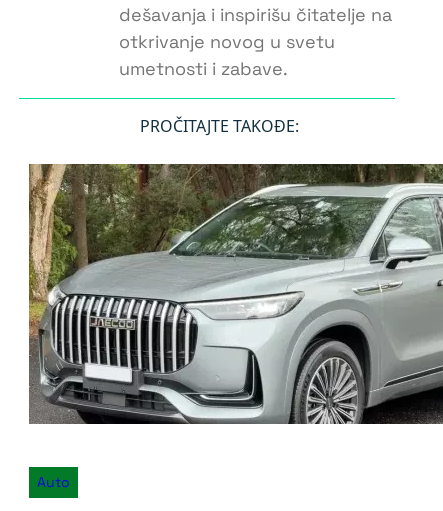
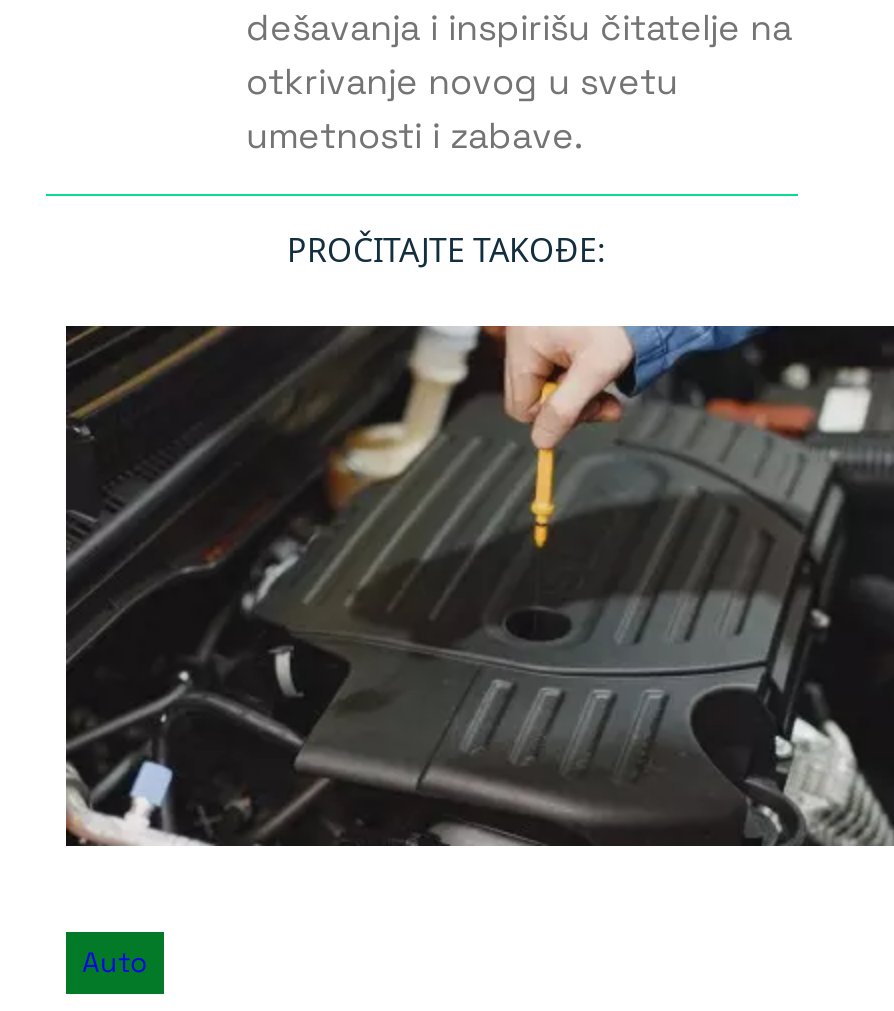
[28,163,440,425] [image] -> [64,324,888,848] [image]

